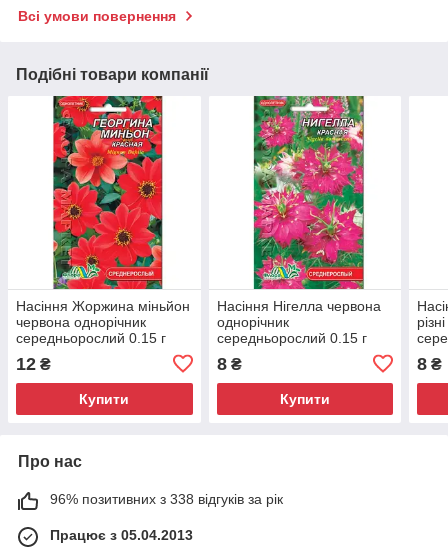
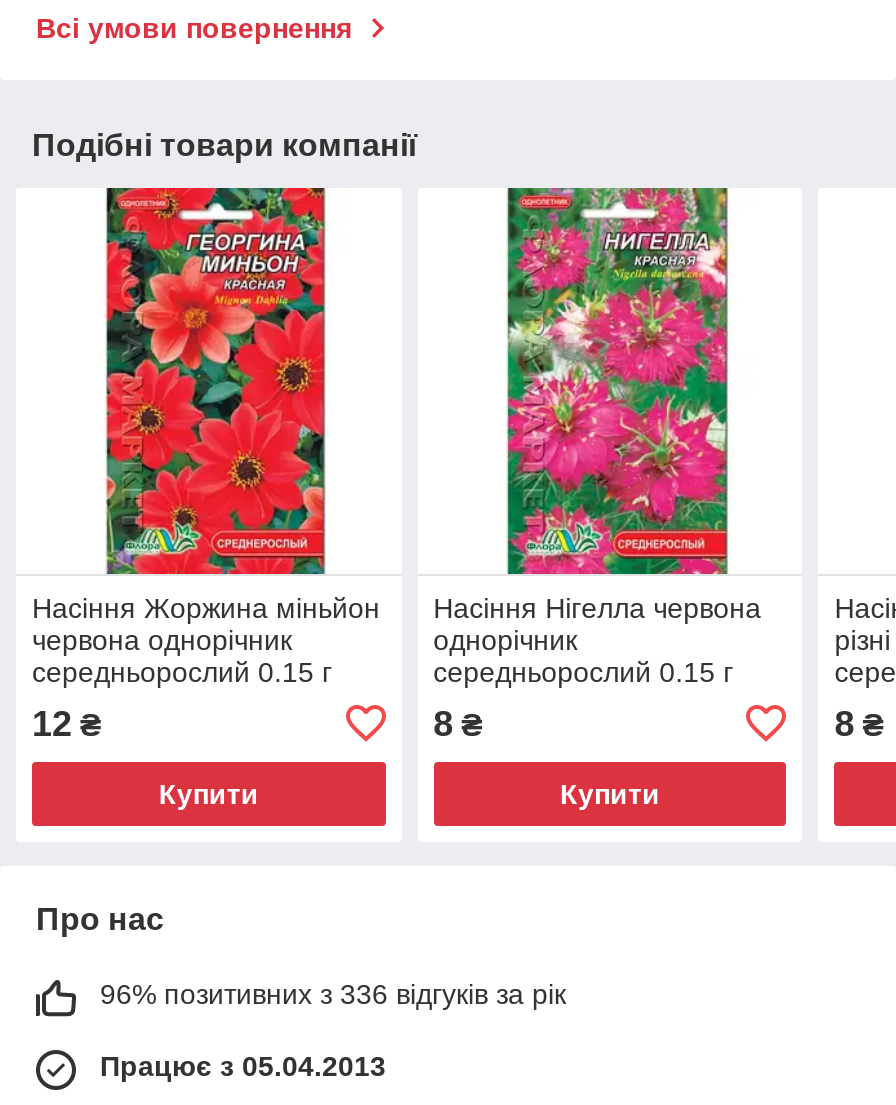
[50,491,283,507] 96% позитивних з 338 відгуків за рік -> [100,978,566,1010] 96% позитивних з 336 відгуків за рік

